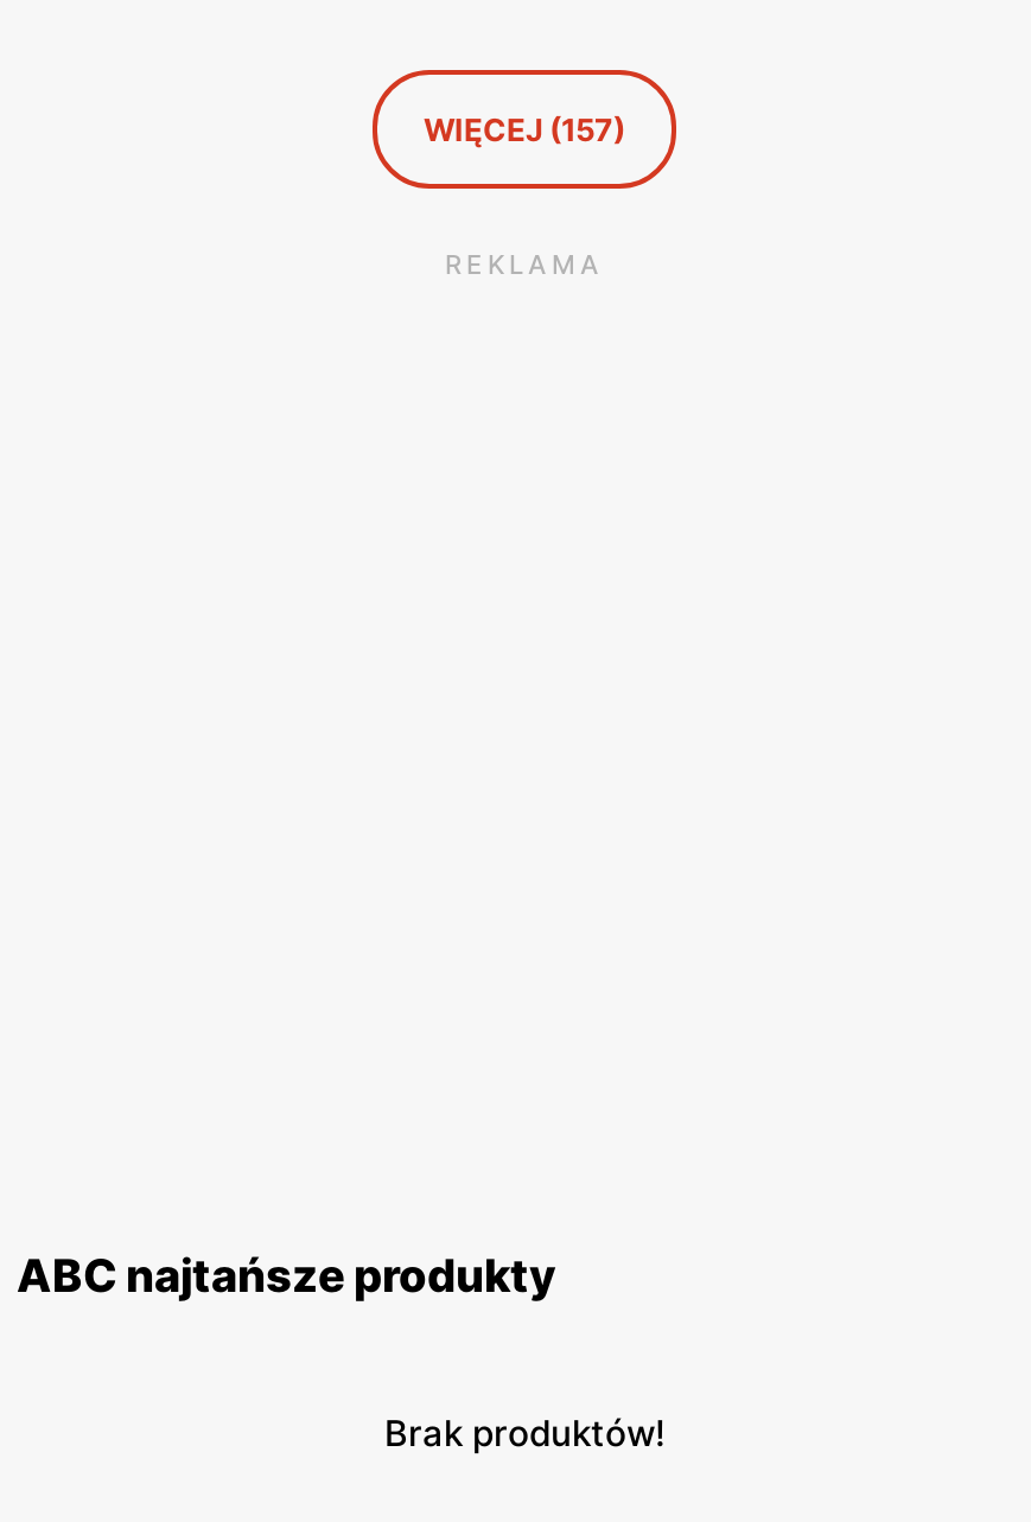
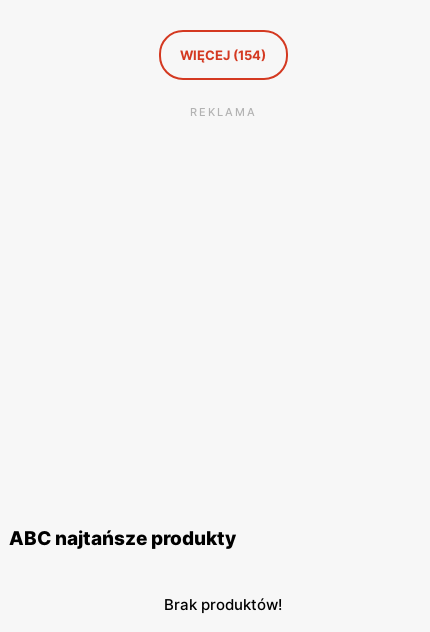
[424,111,625,149] WIĘCEJ (157) -> [180,47,266,63] WIĘCEJ (154)

